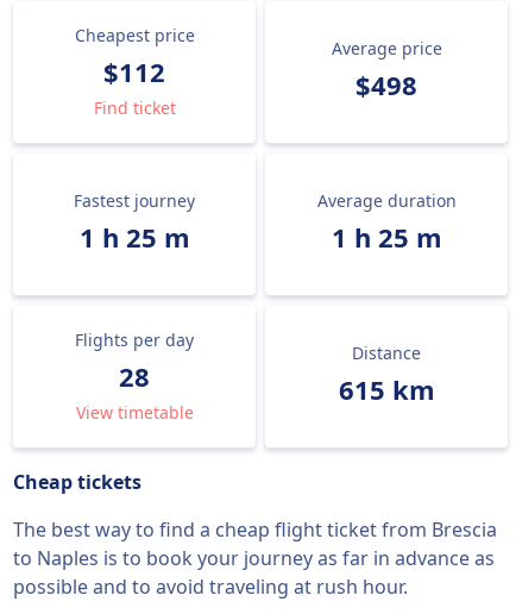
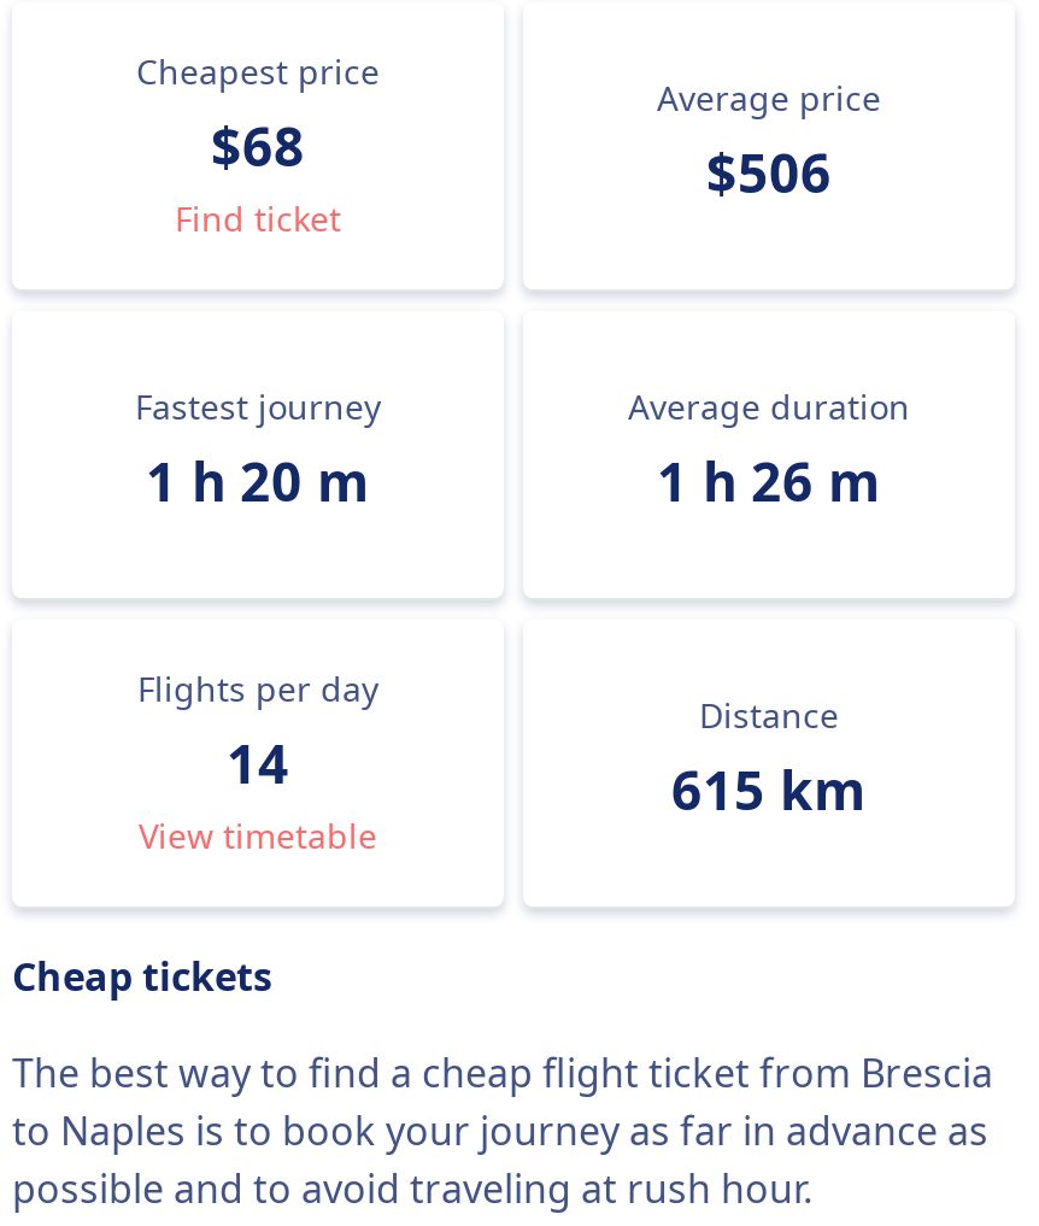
[103,54,165,89] $112 -> [211,108,305,181] $68
[355,67,417,102] $498 -> [706,135,832,207] $506
[79,219,190,255] 1 h 25 m -> [146,444,370,516] 1 h 20 m
[331,219,442,255] 1 h 25 m -> [657,444,881,516] 1 h 26 m
[119,358,150,394] 28 -> [227,726,289,798] 14

